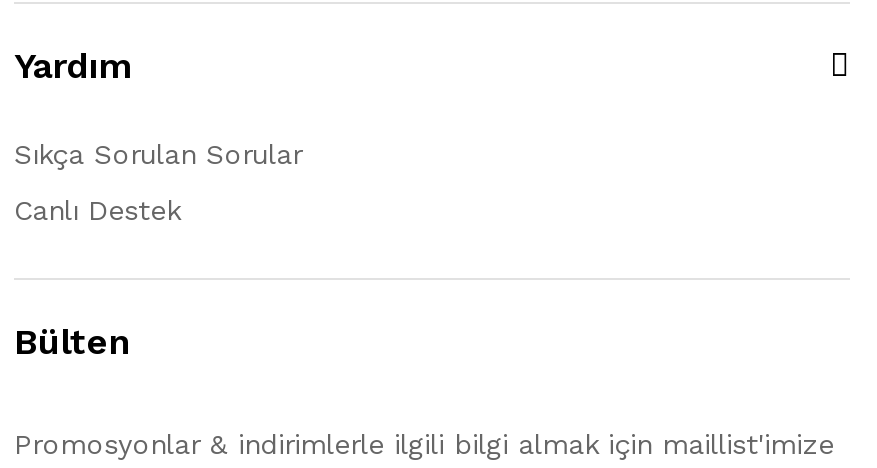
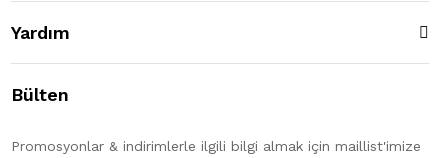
[14,138,302,226] Sıkça Sorulan Sorular | Canlı Destek -> none

